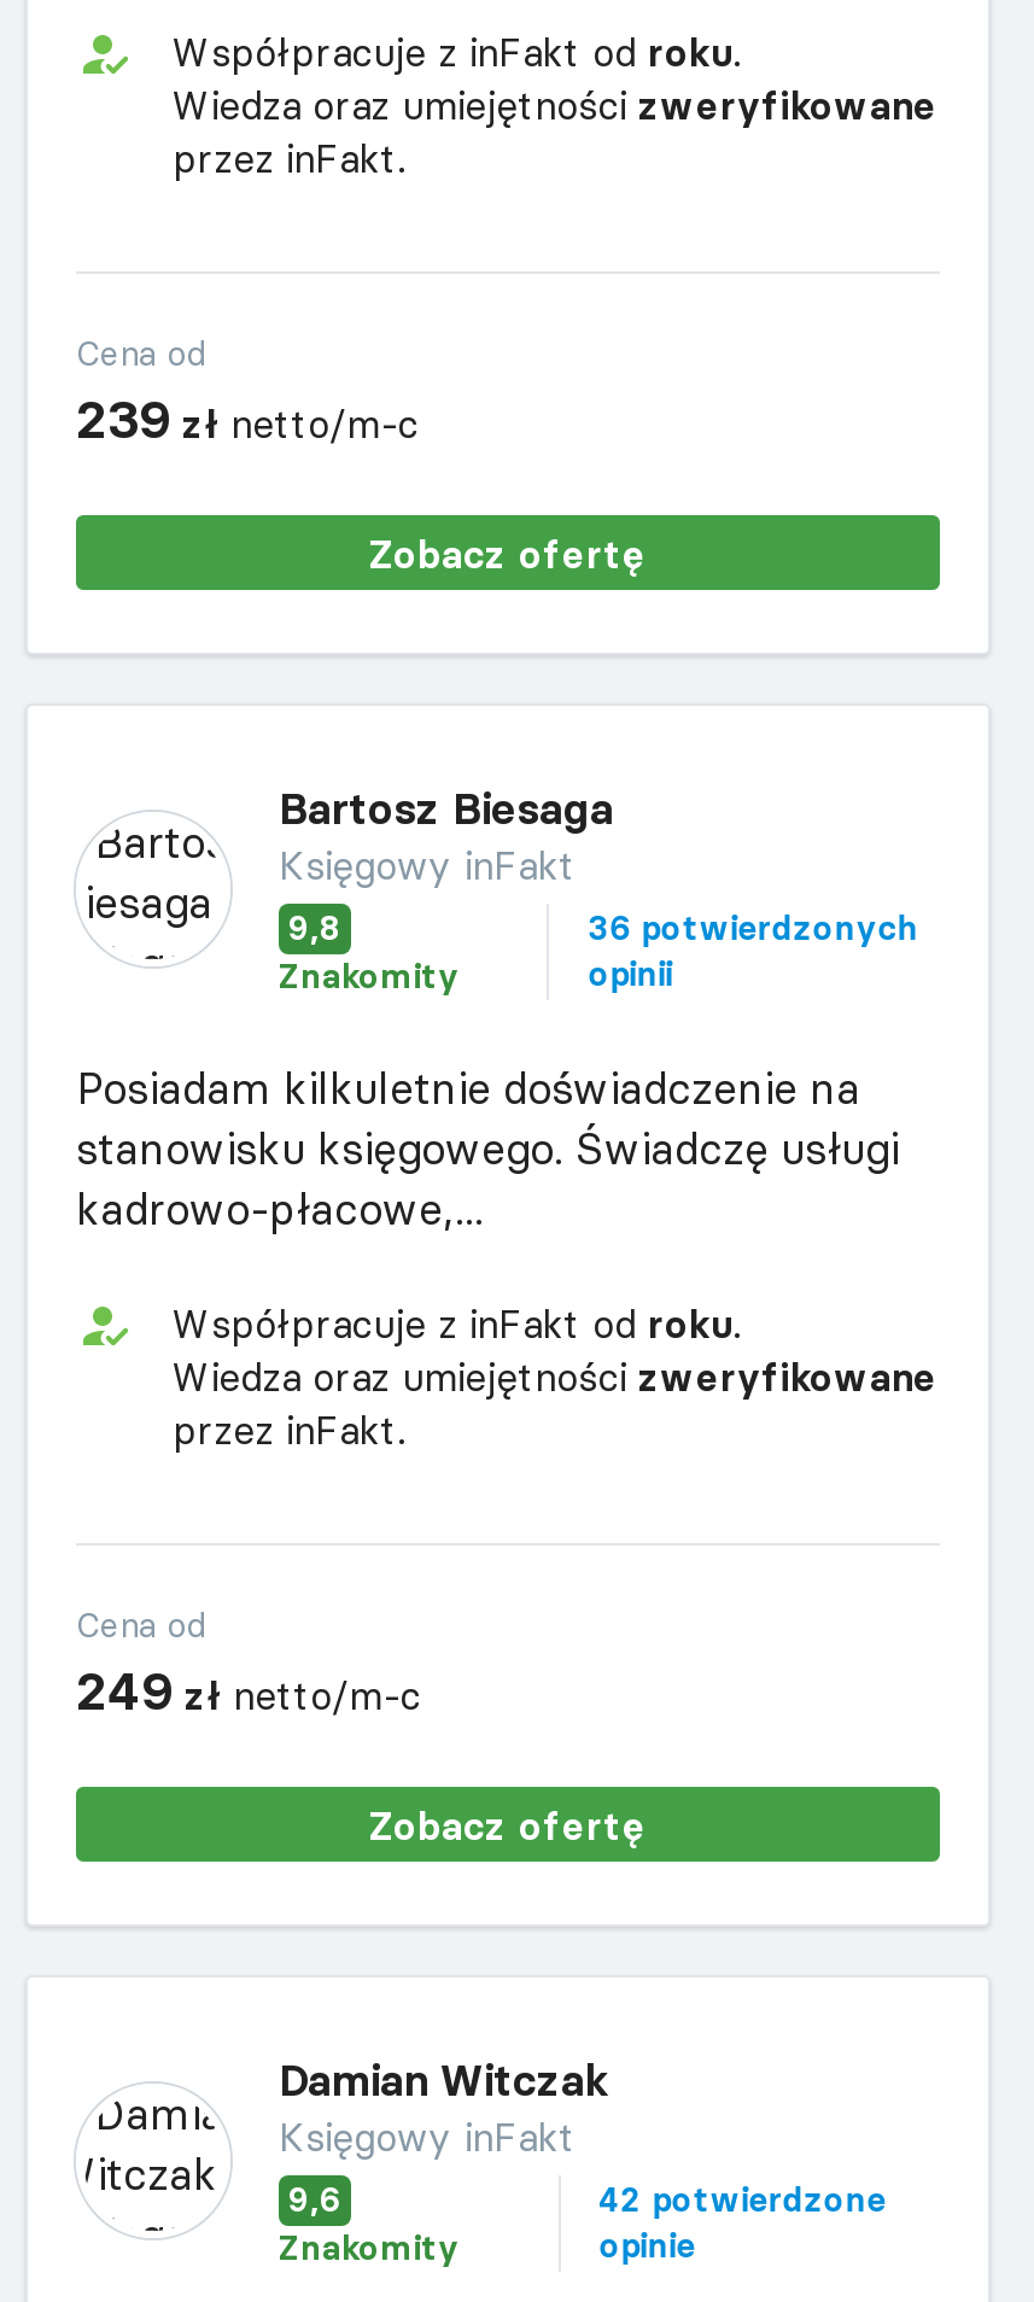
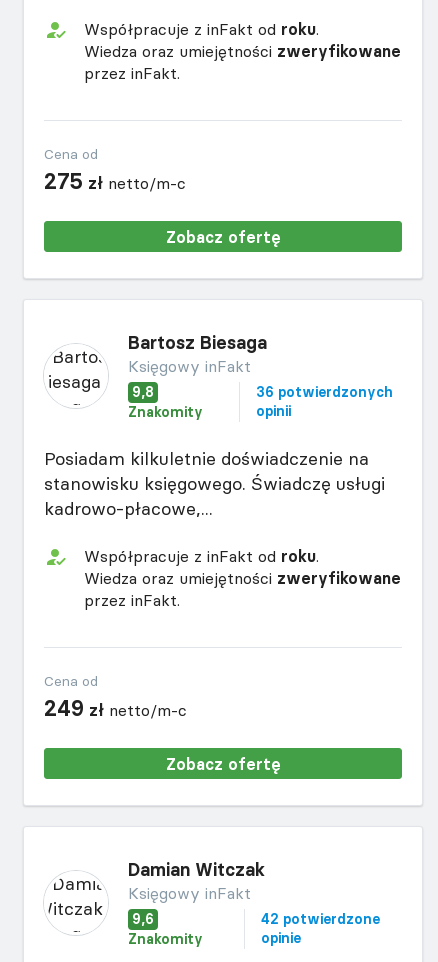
[76,387,419,452] 239 zł netto/m-c -> [44,168,186,195] 275 zł netto/m-c

